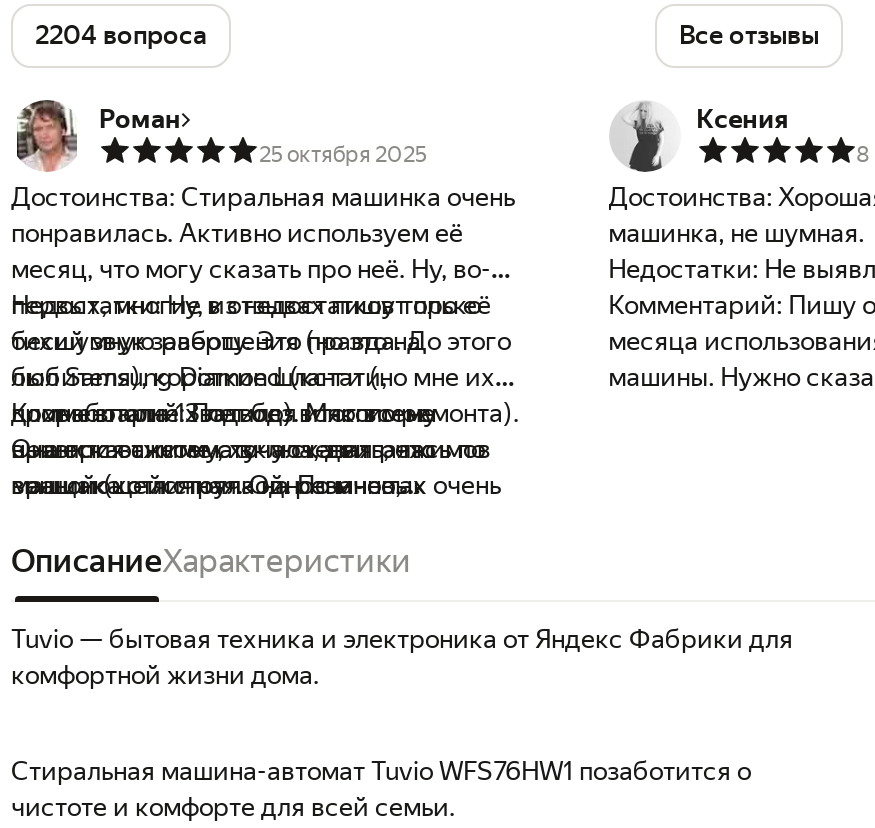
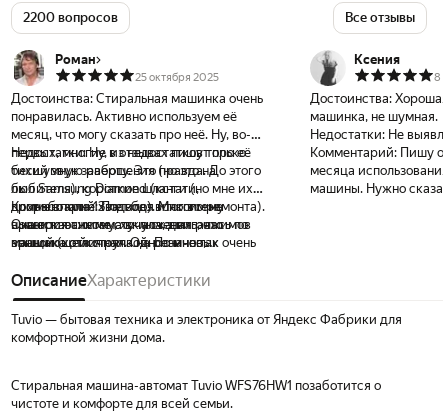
[35,20,207,50] 2204 вопроса -> [23,10,118,25] 2200 вопросов

